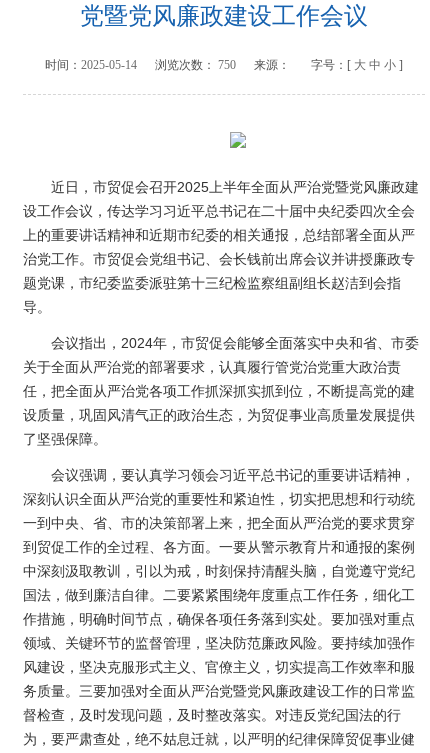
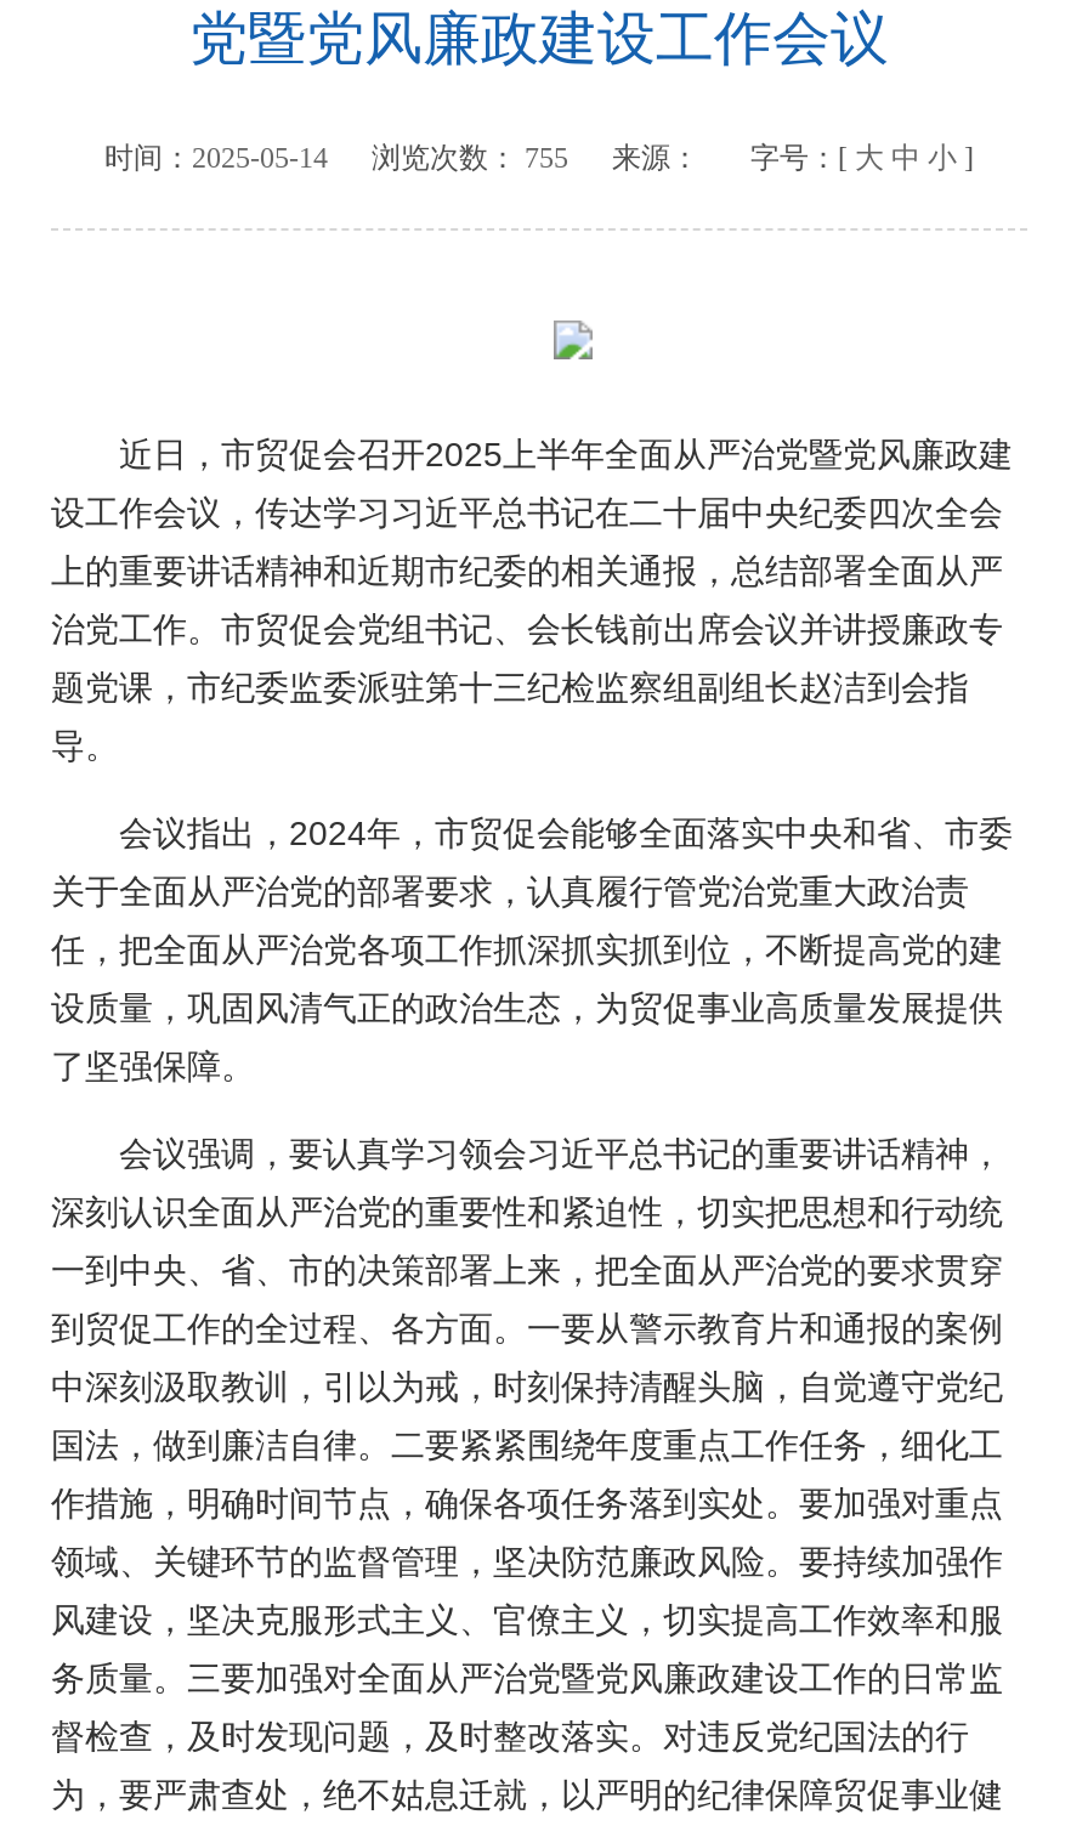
[45,58,403,72] 时间：2025-05-14浏览次数：750来源：字号：[大 中 小] -> [104,142,974,176] 时间：2025-05-14浏览次数：755来源：字号：[大 中 小]

